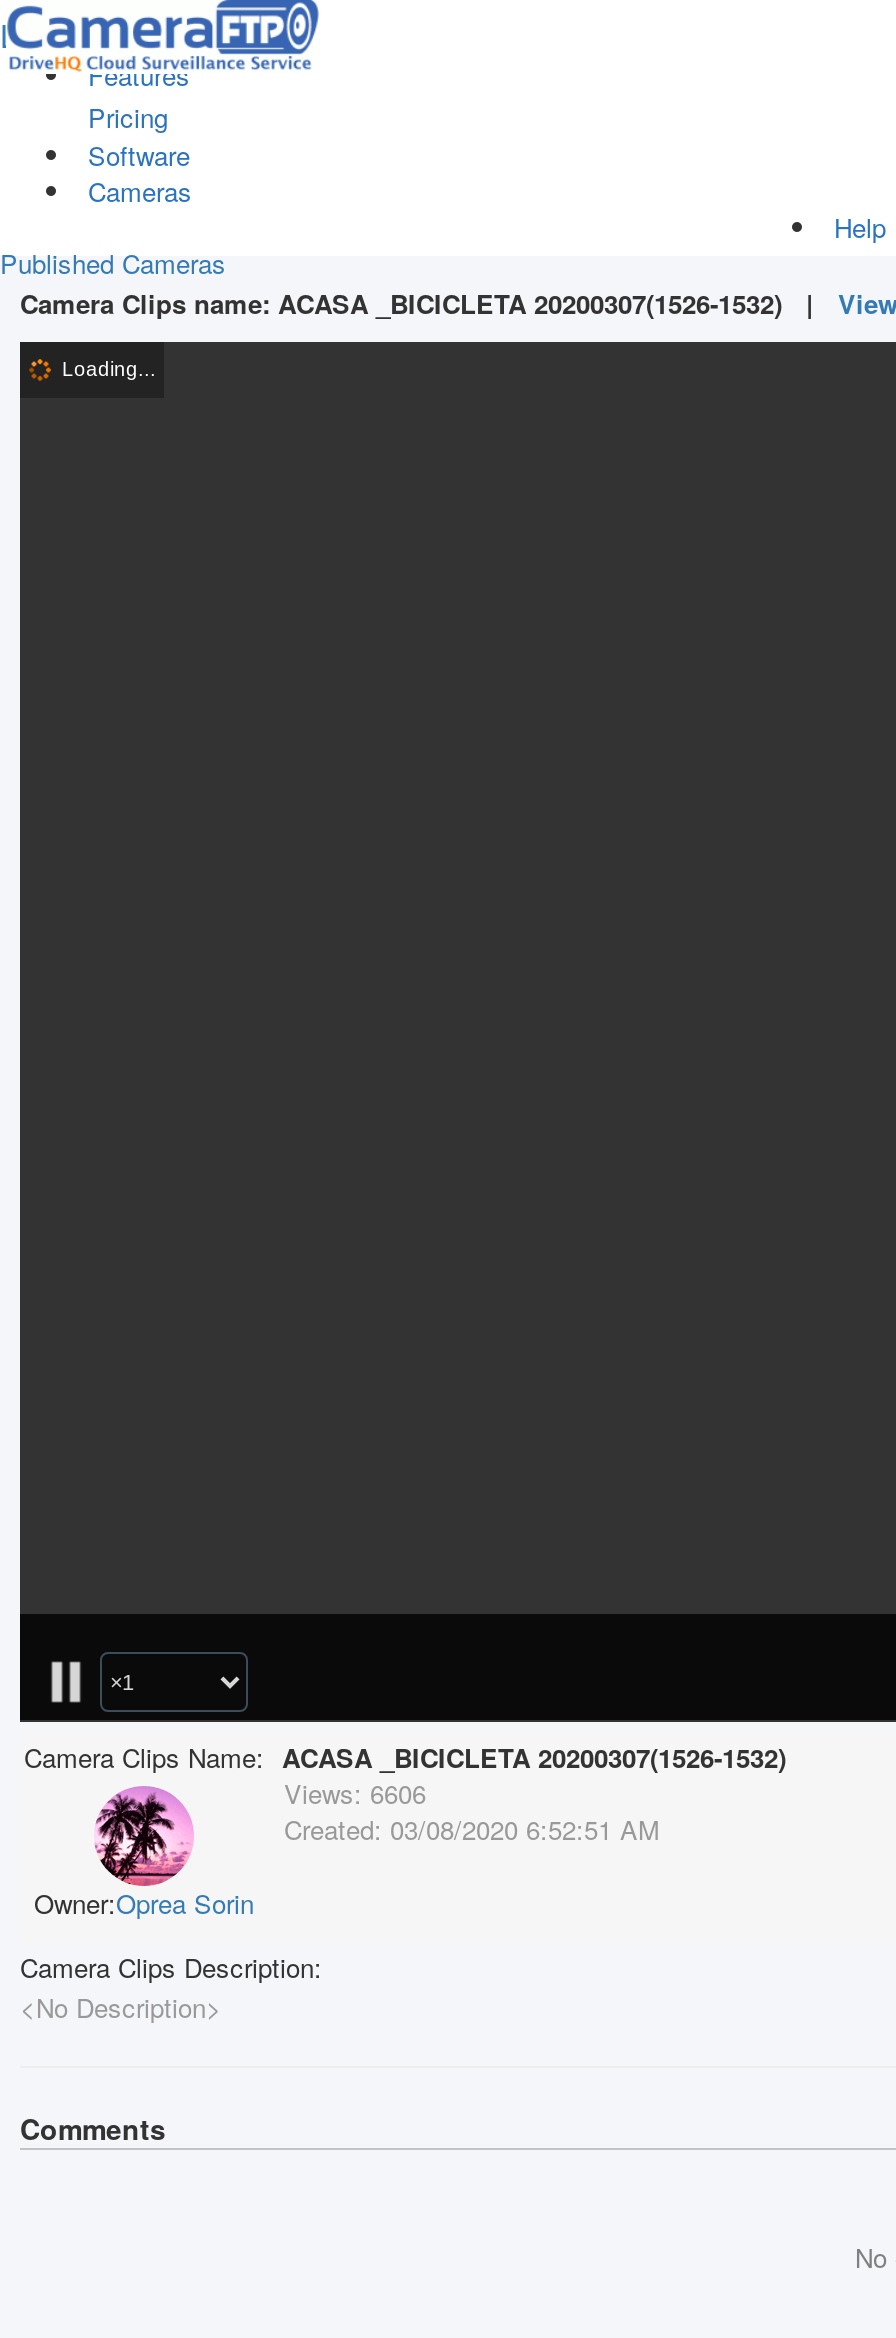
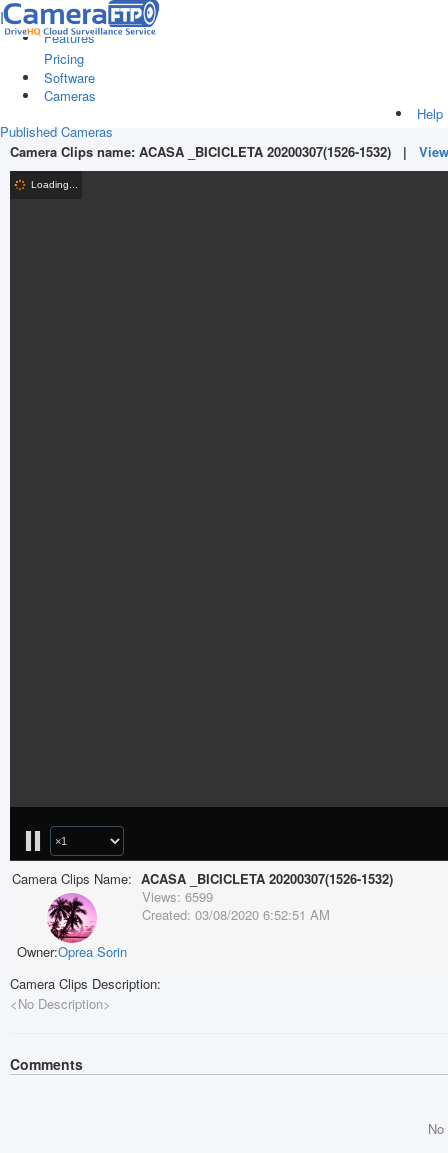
[284,1774,426,1812] Views: 6606 -> [142,887,213,906] Views: 6599

